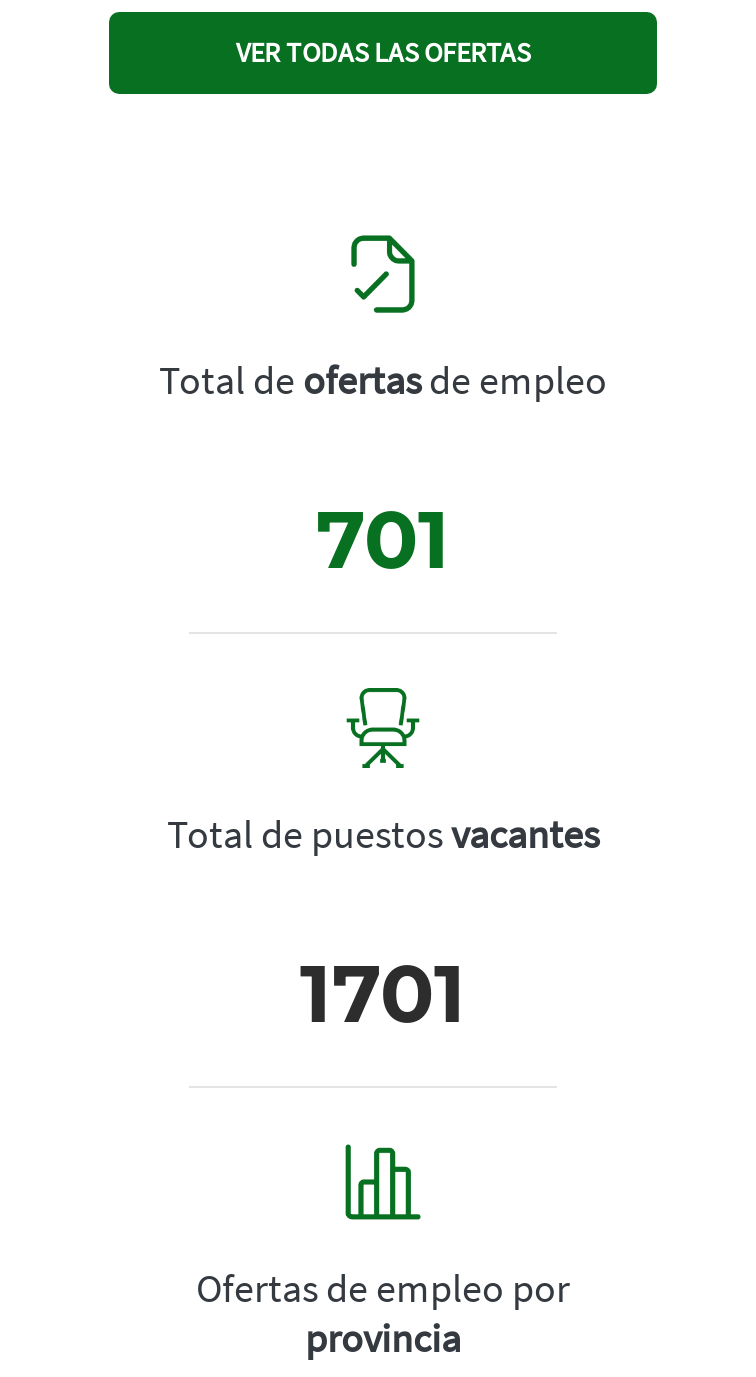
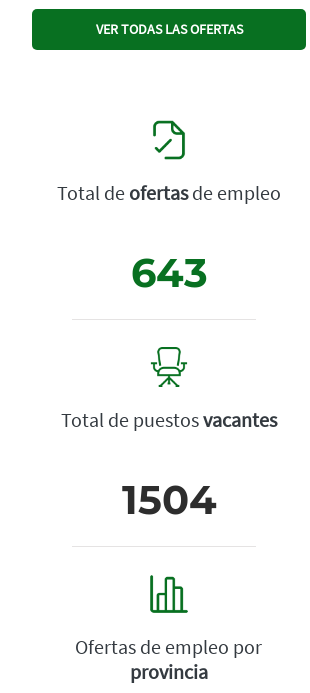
[316,489,450,587] 701 -> [130,248,207,297] 643
[300,943,466,1041] 1701 -> [121,475,216,524] 1504

